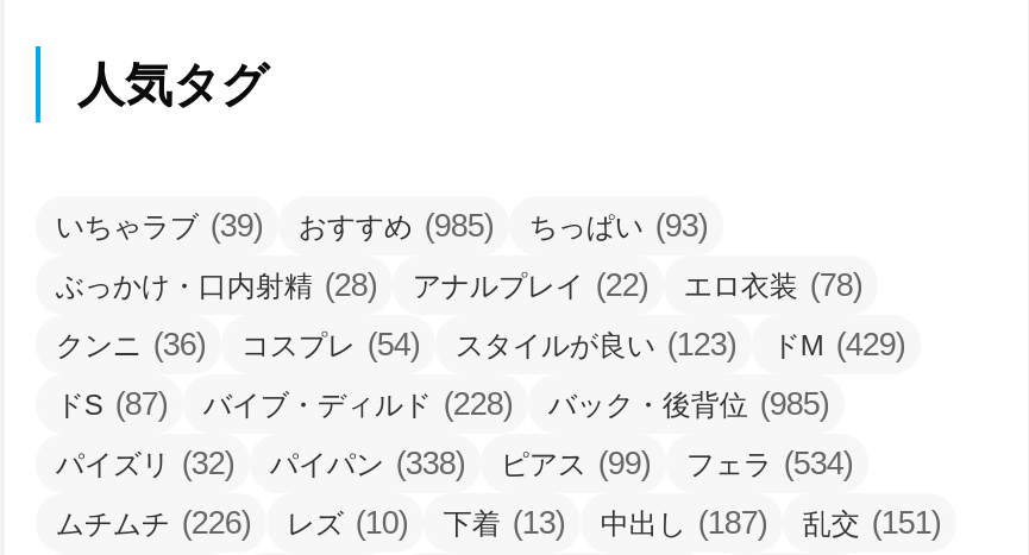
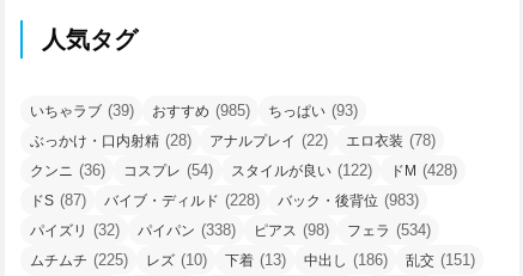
[455,326,736,361] スタイルが良い(123) -> [231,161,373,179] スタイルが良い(122)
[772,326,905,361] ドM (429) -> [391,161,458,179] ドM (428)
[548,385,829,421] バック・後背位(985) -> [278,191,419,208] バック・後背位(983)
[56,444,853,480] パイズリ(32) パイパン(338) ピアス(99) フェラ(534) -> [30,220,431,238] パイズリ(32) パイパン(338) ピアス(98) フェラ(534)
[56,504,251,540] ムチムチ(226) -> [30,250,129,268] ムチムチ(225)
[601,504,767,540] 中出し(187) -> [304,250,388,268] 中出し(186)

